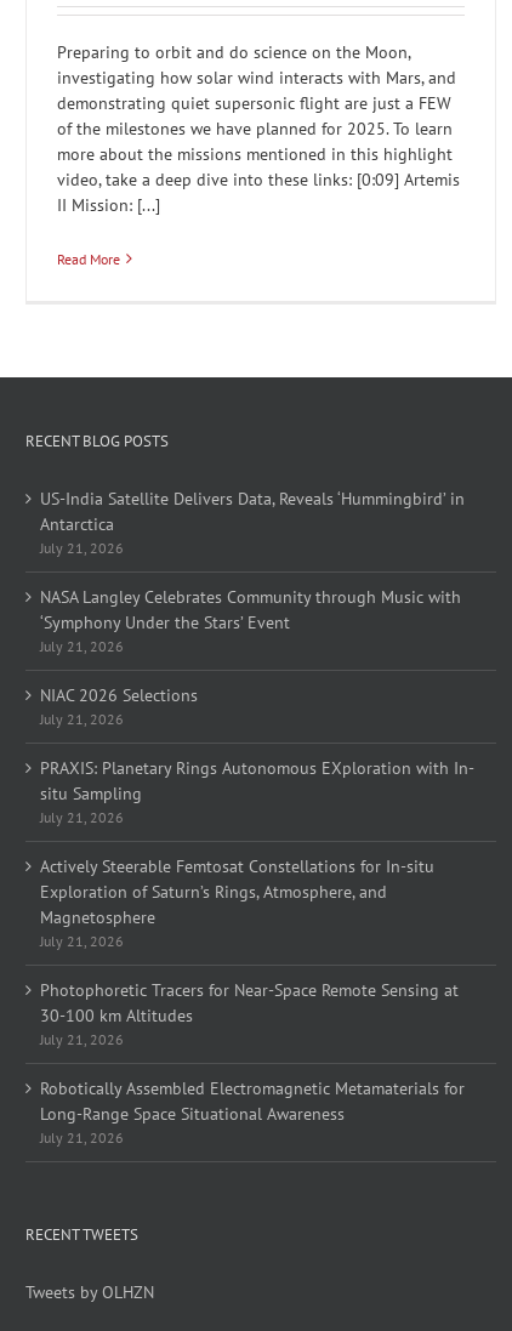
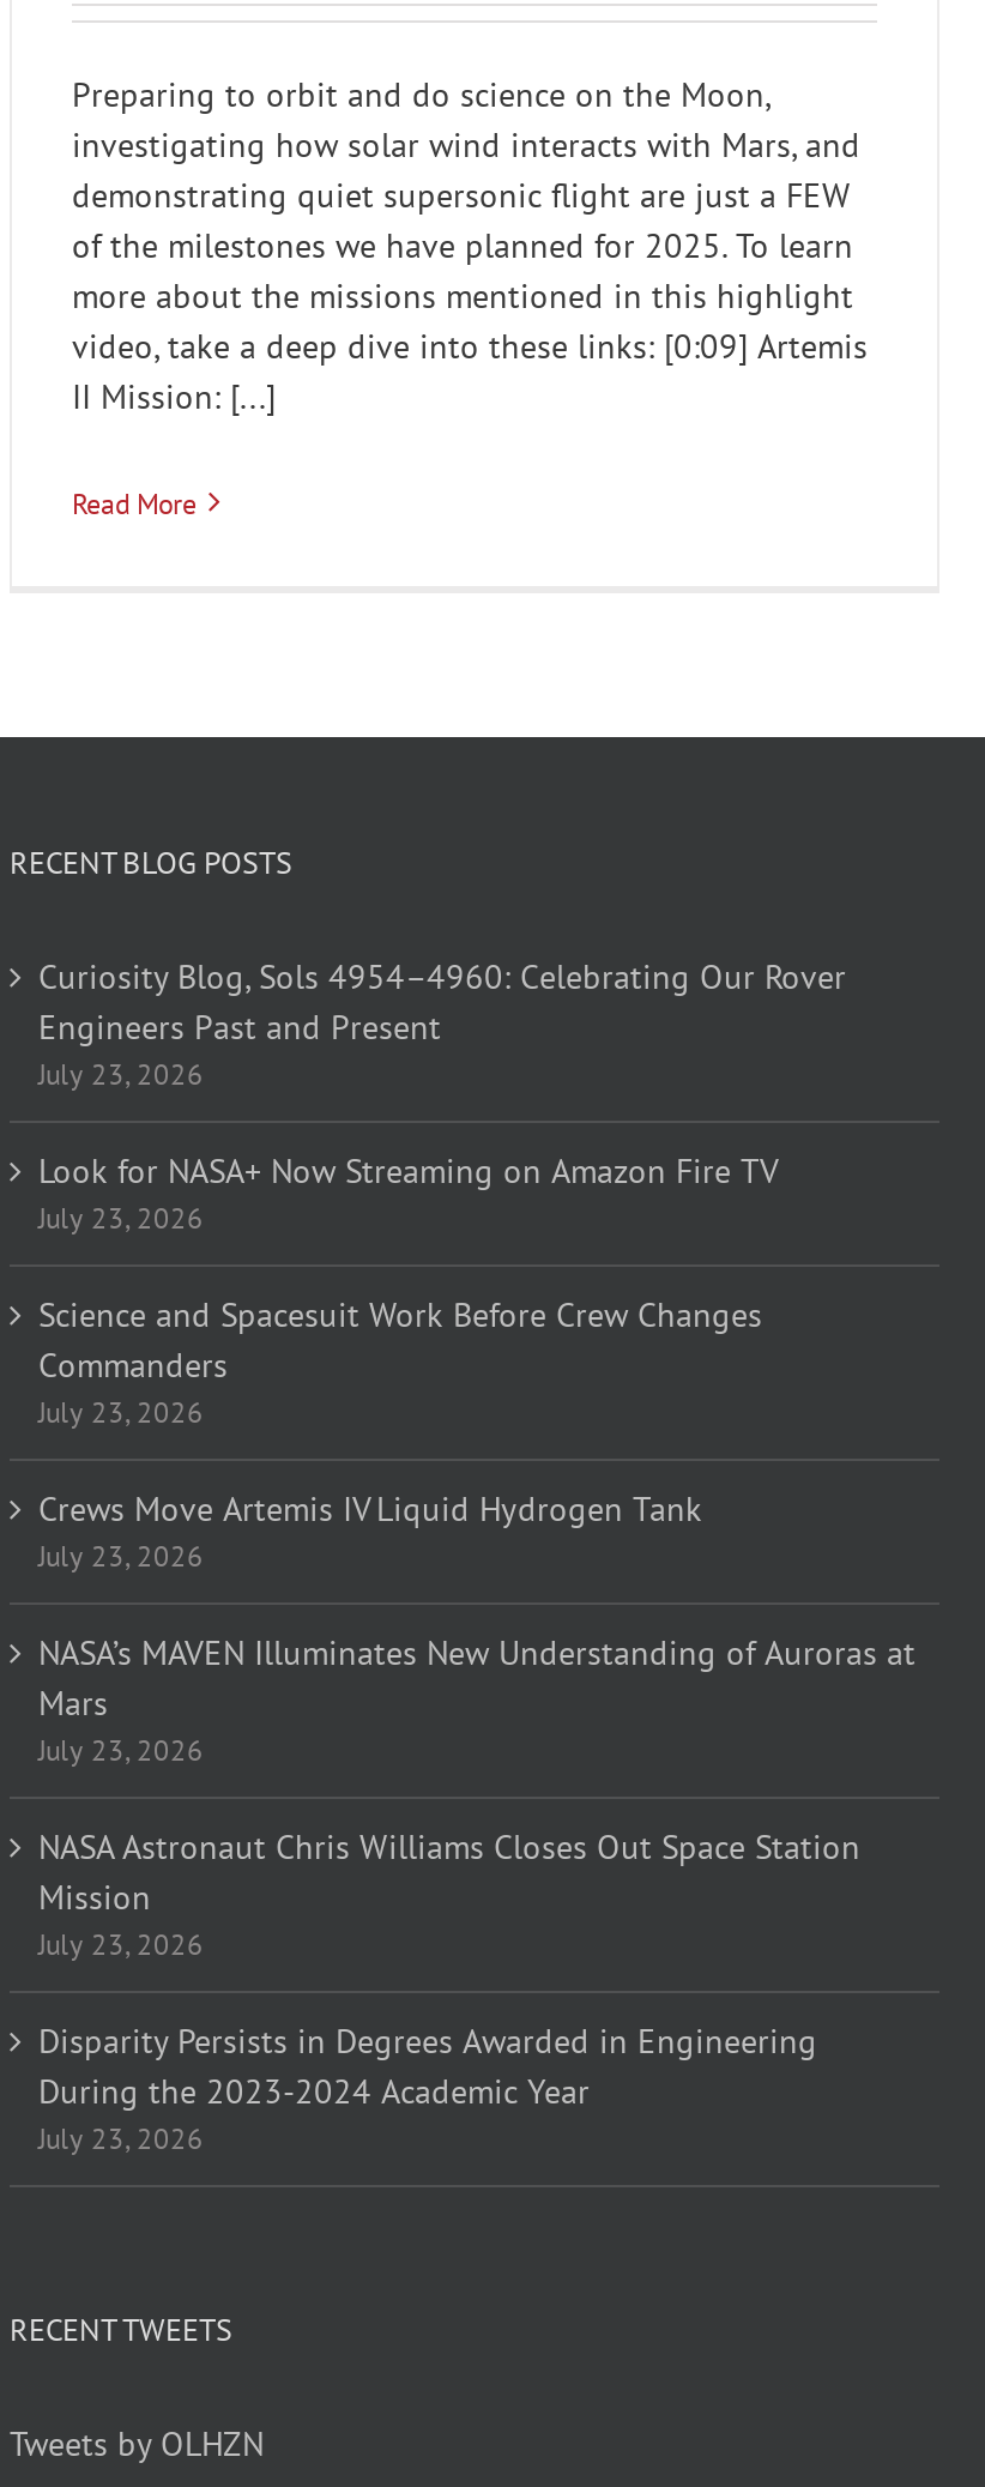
[40,487,465,556] US-India Satellite Delivers Data, Reveals ‘Hummingbird’ in | Antarctica | July 21, 2026 -> [38,954,846,1091] Curiosity Blog, Sols 4954–4960: Celebrating Our Rover | Engineers Past and Present | July 23, 2026
[40,585,461,655] NASA Langley Celebrates Community through Music with | ‘Symphony Under the Stars’ Event | July 21, 2026 -> [38,1148,779,1235] Look for NASA+ Now Streaming on Amazon Fire TV | July 23, 2026
[40,684,198,727] NIAC 2026 Selections | July 21, 2026 -> [38,1292,762,1429] Science and Spacesuit Work Before Crew Changes | Commanders | July 23, 2026
[40,756,474,826] PRAXIS: Planetary Rings Autonomous EXploration with In- | situ Sampling | July 21, 2026 -> [38,1486,702,1573] Crews Move Artemis IV Liquid Hydrogen Tank | July 23, 2026
[40,855,434,949] Actively Steerable Femtosat Constellations for In-situ | Exploration of Saturn’s Rings, Atmosphere, and | Magnetosphere | July 21, 2026 -> [38,1630,915,1767] NASA’s MAVEN Illuminates New Understanding of Auroras at | Mars | July 23, 2026
[40,979,459,1048] Photophoretic Tracers for Near-Space Remote Sensing at | 30-100 km Altitudes | July 21, 2026 -> [38,1824,860,1961] NASA Astronaut Chris Williams Closes Out Space Station | Mission | July 23, 2026
[40,1077,465,1146] Robotically Assembled Electromagnetic Metamaterials for | Long-Range Space Situational Awareness | July 21, 2026 -> [38,2018,817,2155] Disparity Persists in Degrees Awarded in Engineering | During the 2023-2024 Academic Year | July 23, 2026

